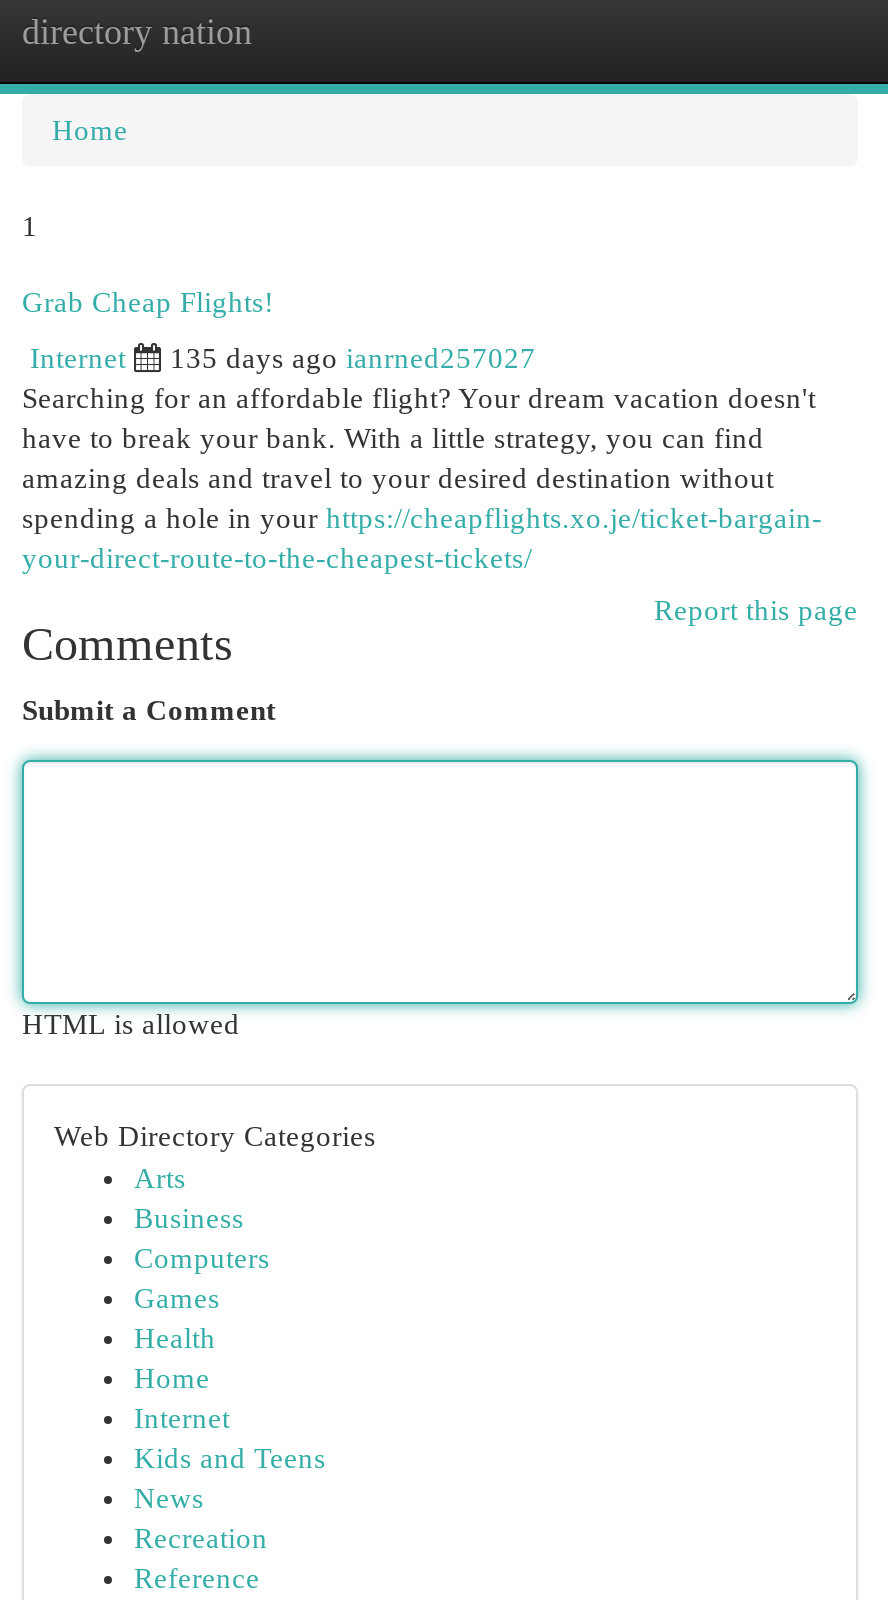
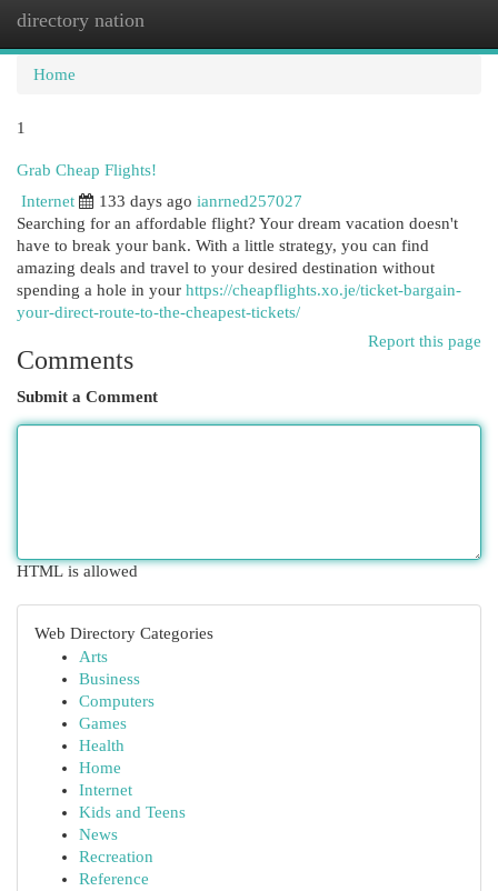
[170,342,536,374] 135 days ago ianrned257027 -> [99,192,302,210] 133 days ago ianrned257027

